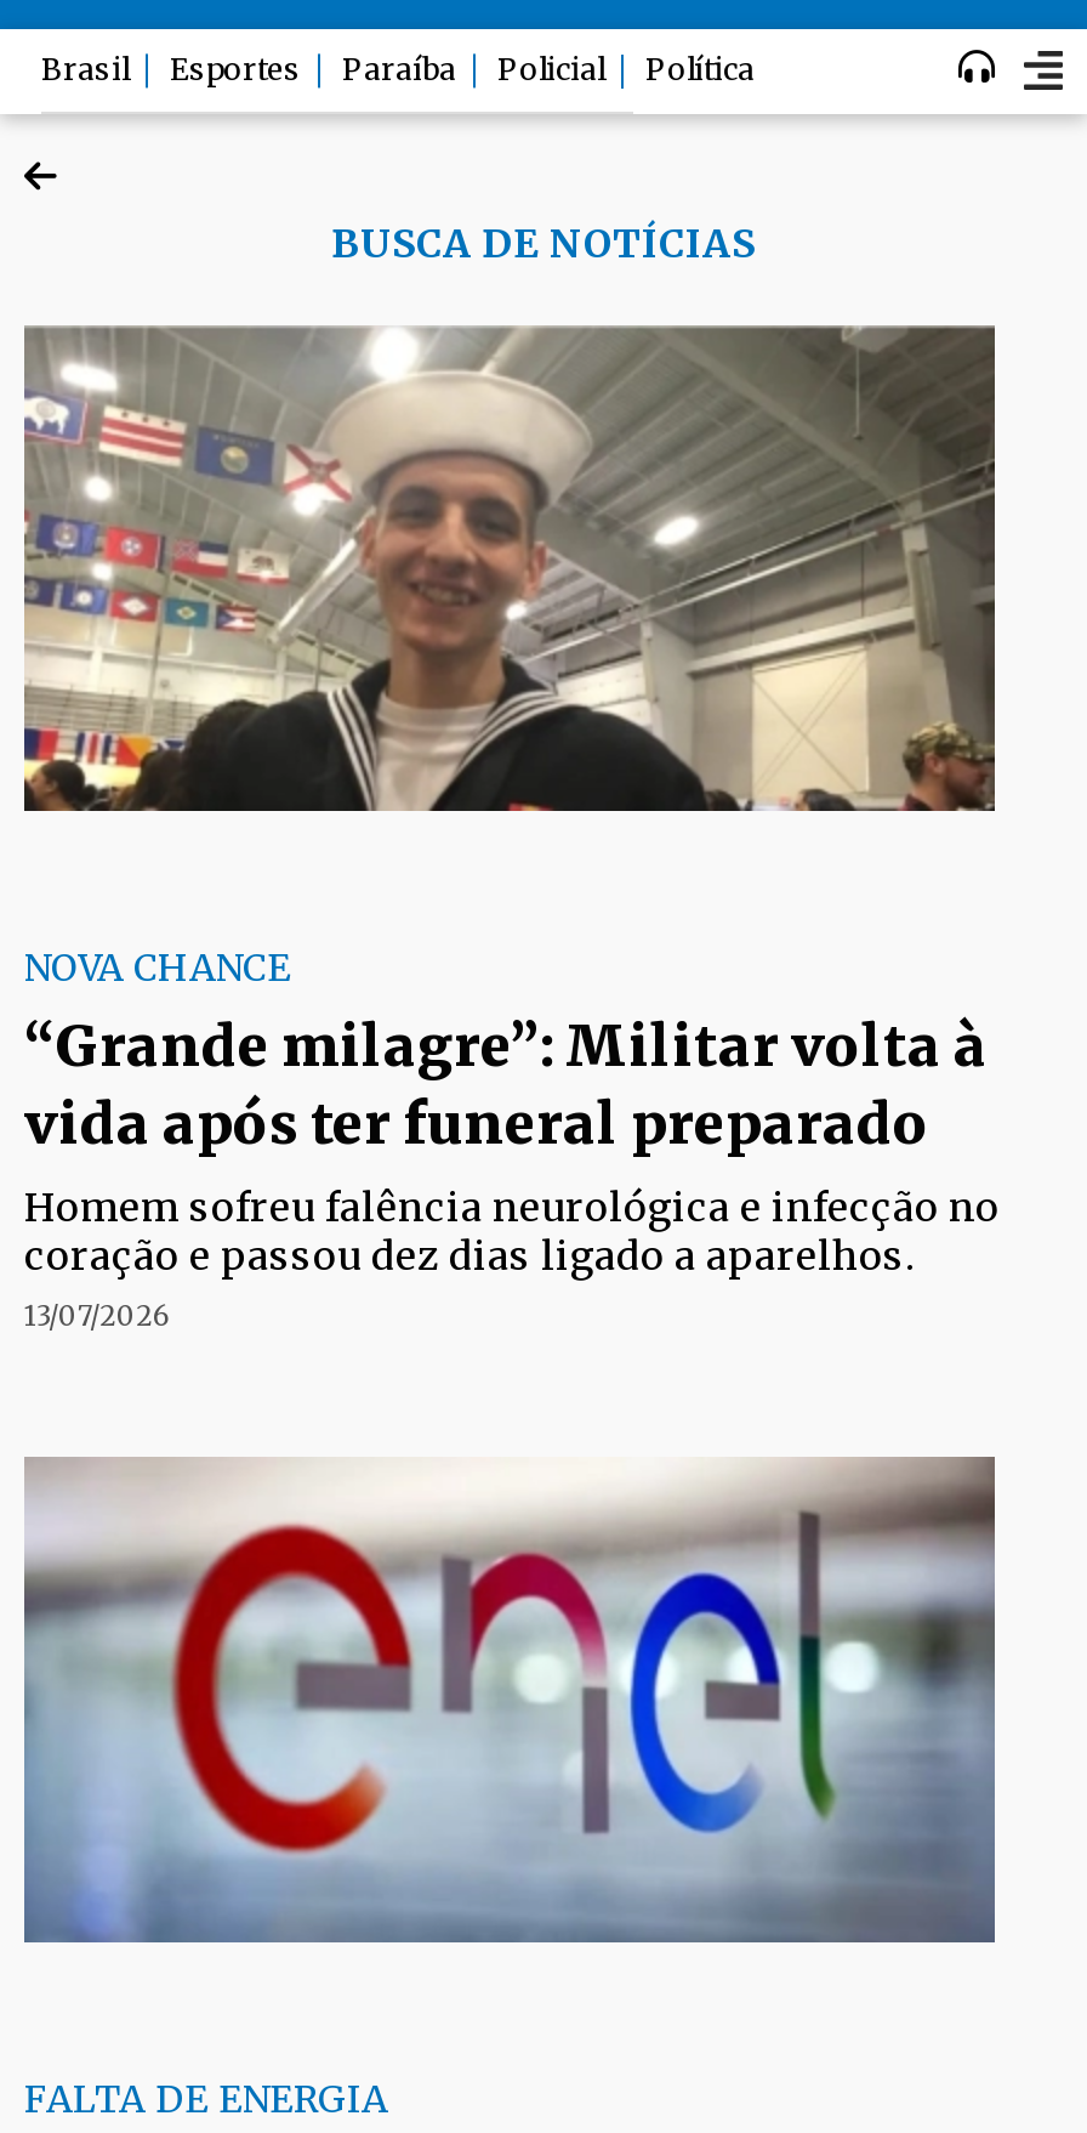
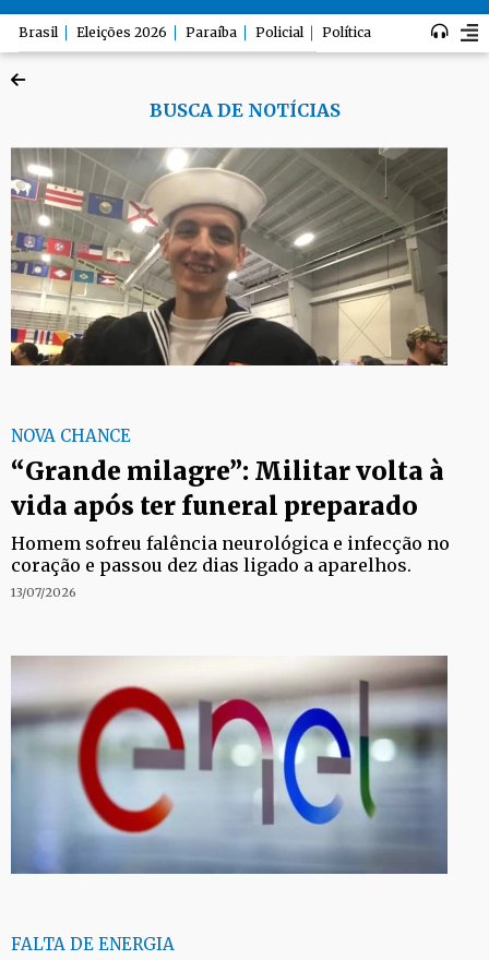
[170,51,301,87] Esportes -> [76,24,167,40] Eleições 2026

